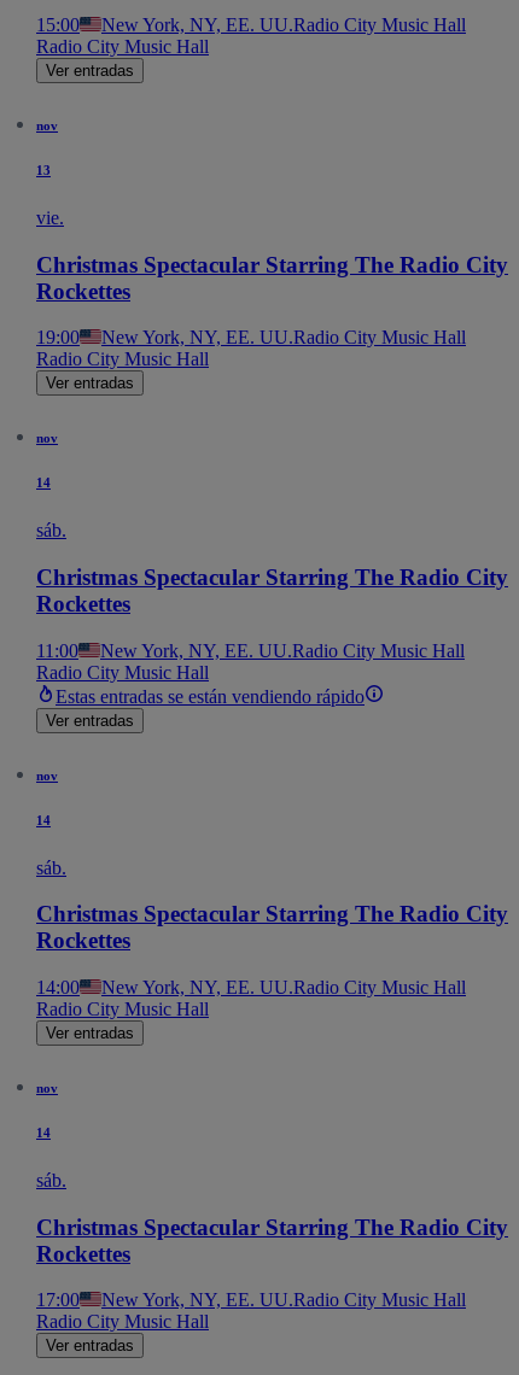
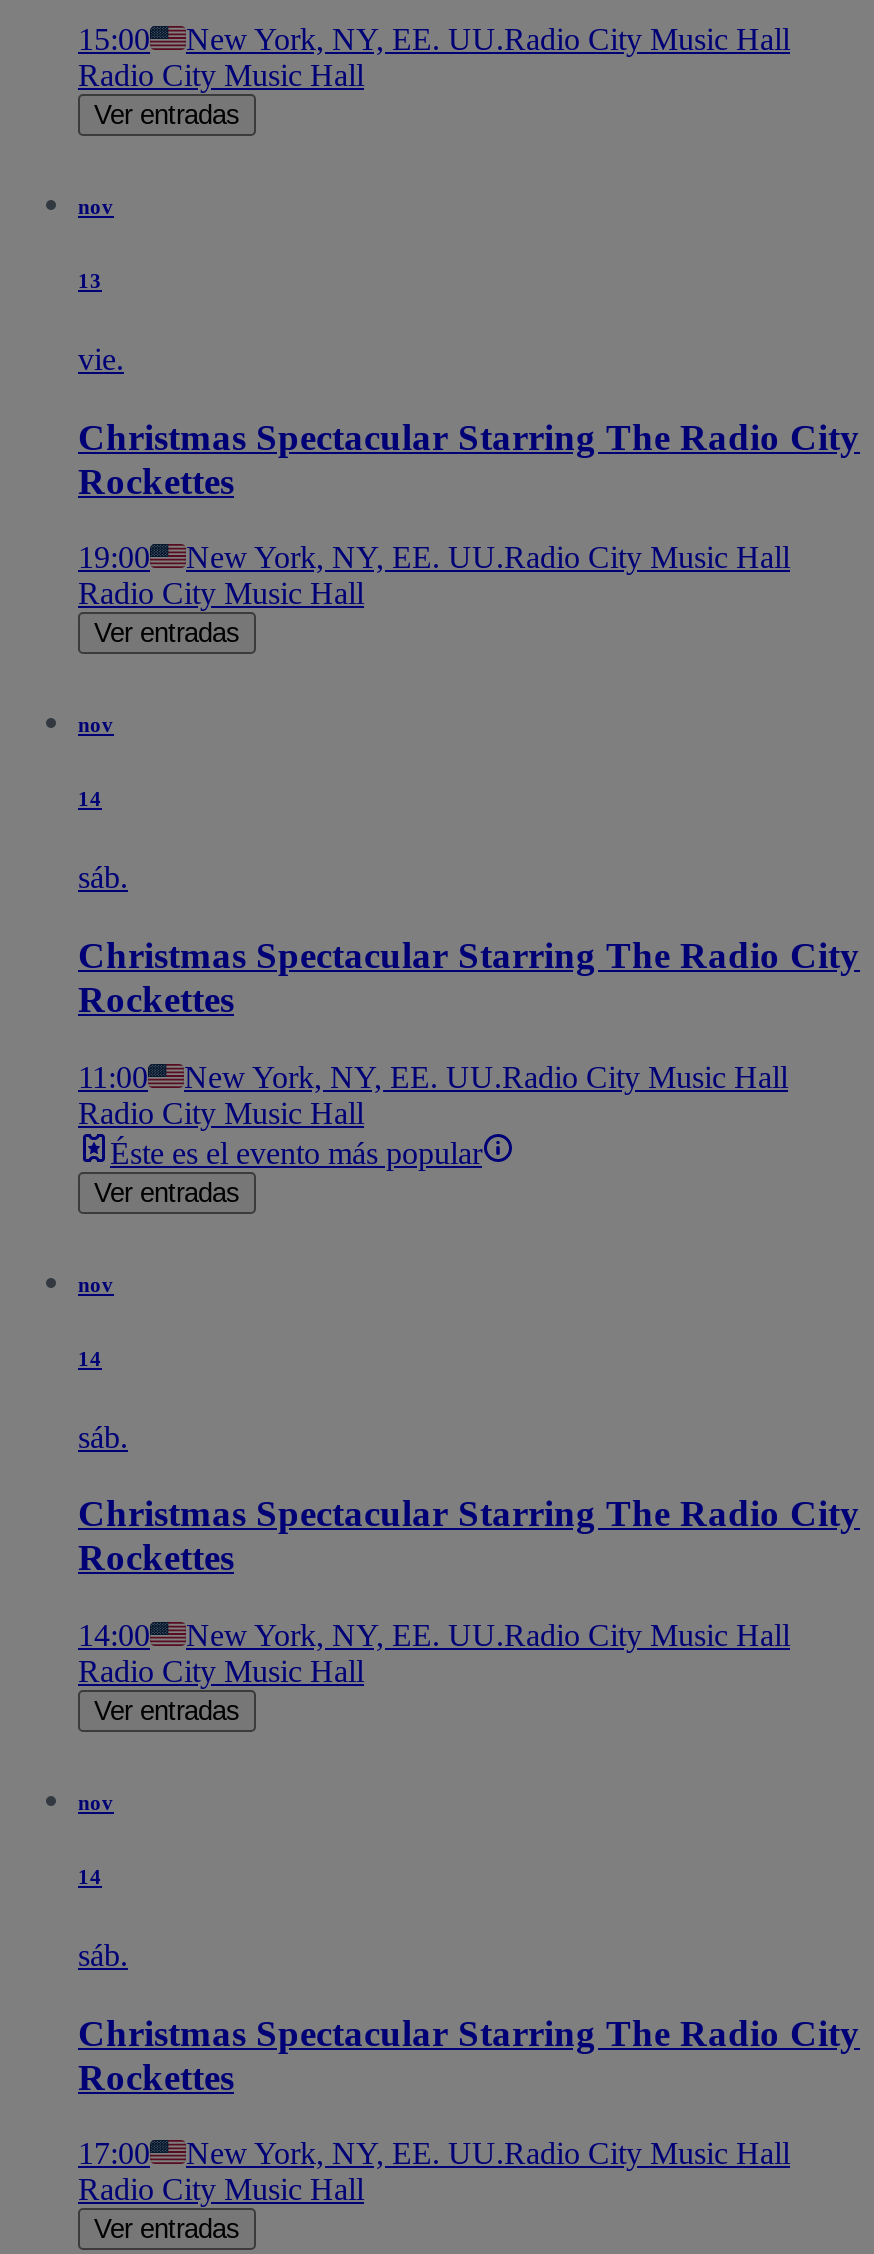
[56,686,365,706] Estas entradas se están vendiendo rápido -> [110,1135,482,1169] Éste es el evento más popular

